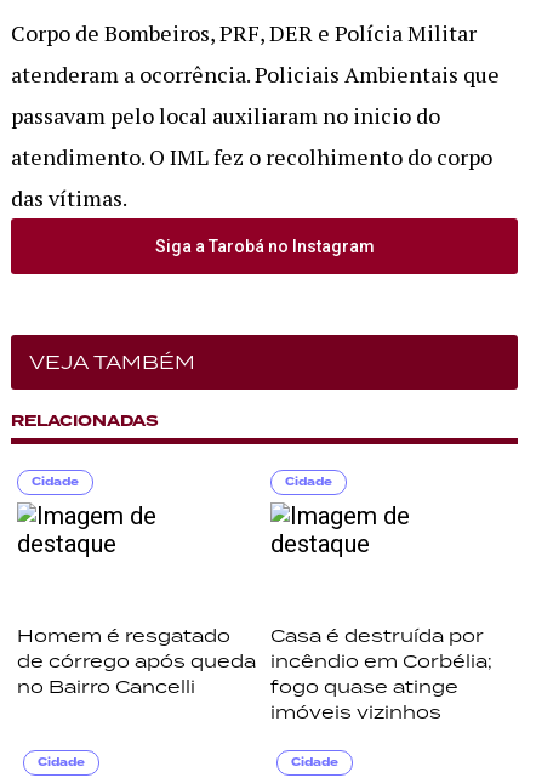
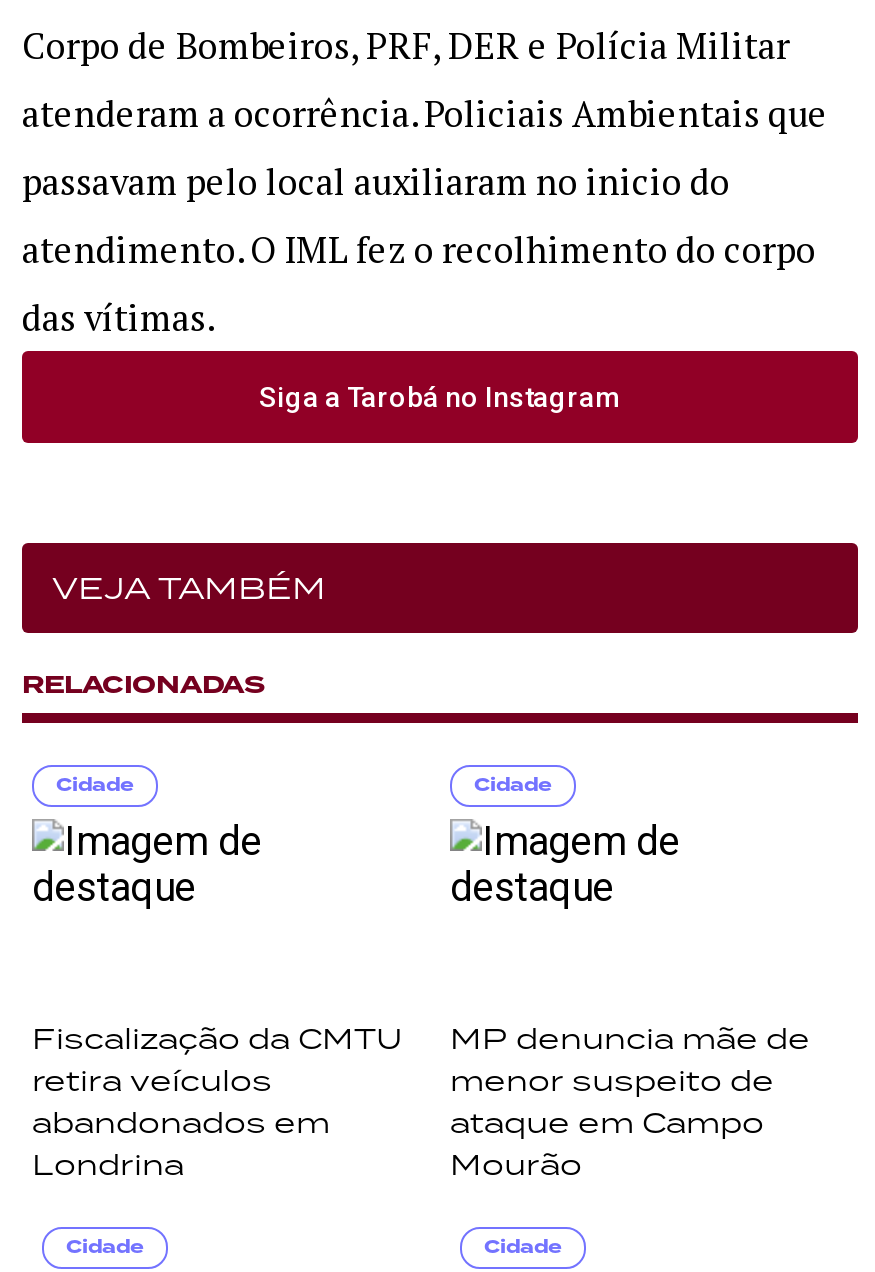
[17,624,256,698] Homem é resgatado | de córrego após queda | no Bairro Cancelli -> [32,1019,402,1183] Fiscalização da CMTU | retira veículos | abandonados em | Londrina
[270,624,492,723] Casa é destruída por | incêndio em Corbélia; | fogo quase atinge | imóveis vizinhos -> [450,1019,810,1183] MP denuncia mãe de | menor suspeito de | ataque em Campo | Mourão

